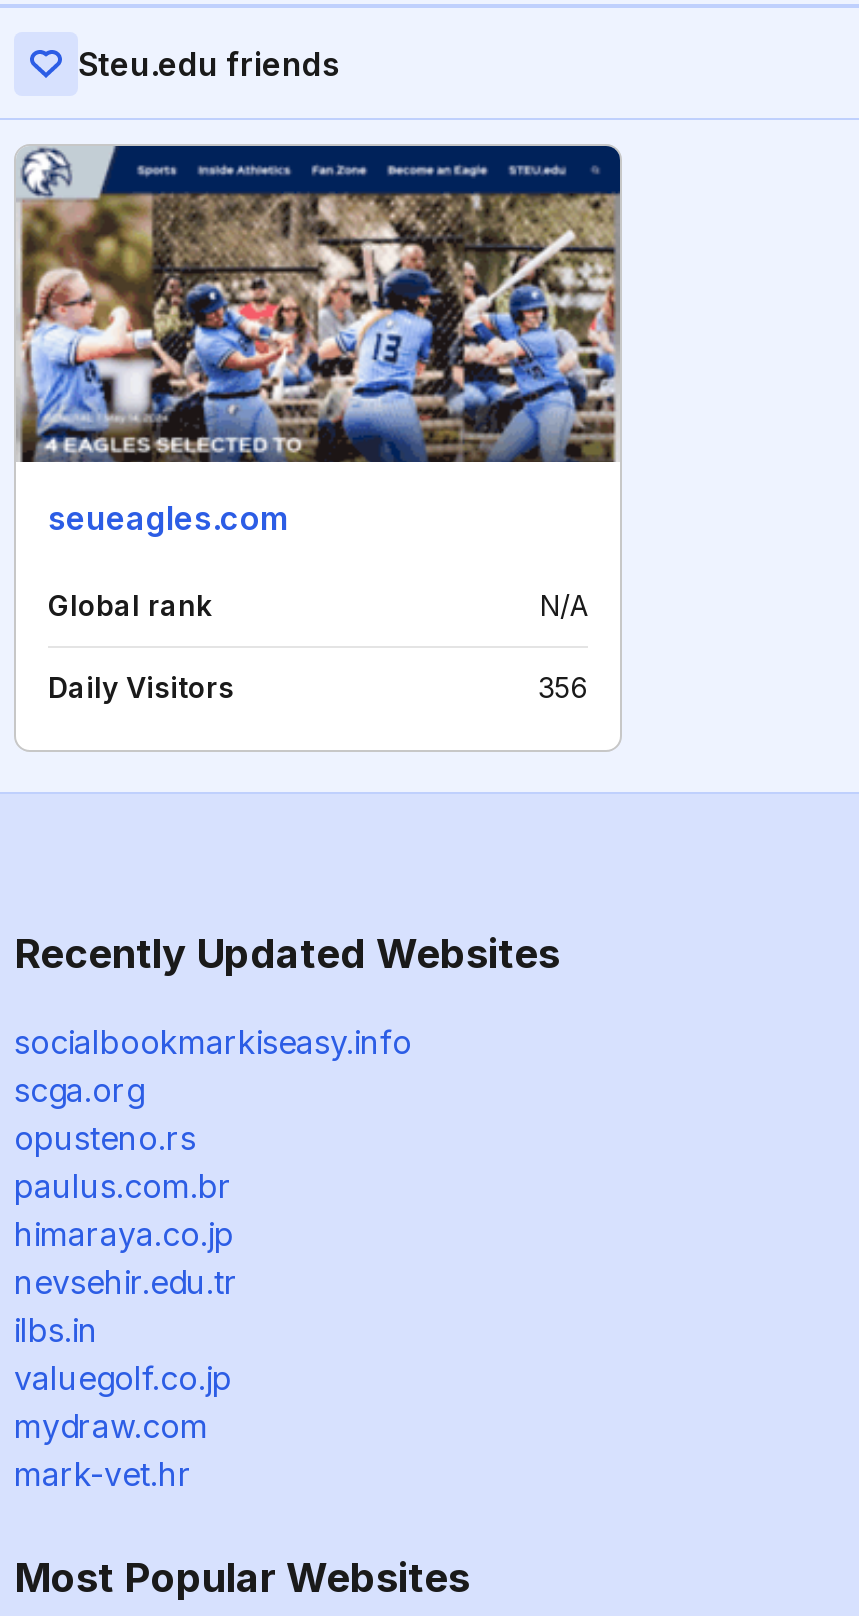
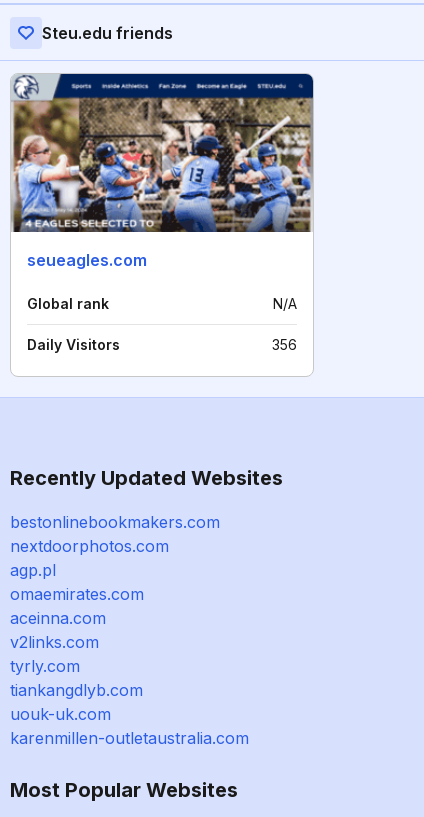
[14,1022,412,1494] socialbookmarkiseasy.info | scga.org | opusteno.rs | paulus.com.br | himaraya.co.jp | nevsehir.edu.tr | ilbs.in | valuegolf.co.jp | mydraw.com | mark-vet.hr -> [10,512,249,748] bestonlinebookmakers.com | nextdoorphotos.com | agp.pl | omaemirates.com | aceinna.com | v2links.com | tyrly.com | tiankangdlyb.com | uouk-uk.com | karenmillen-outletaustralia.com

